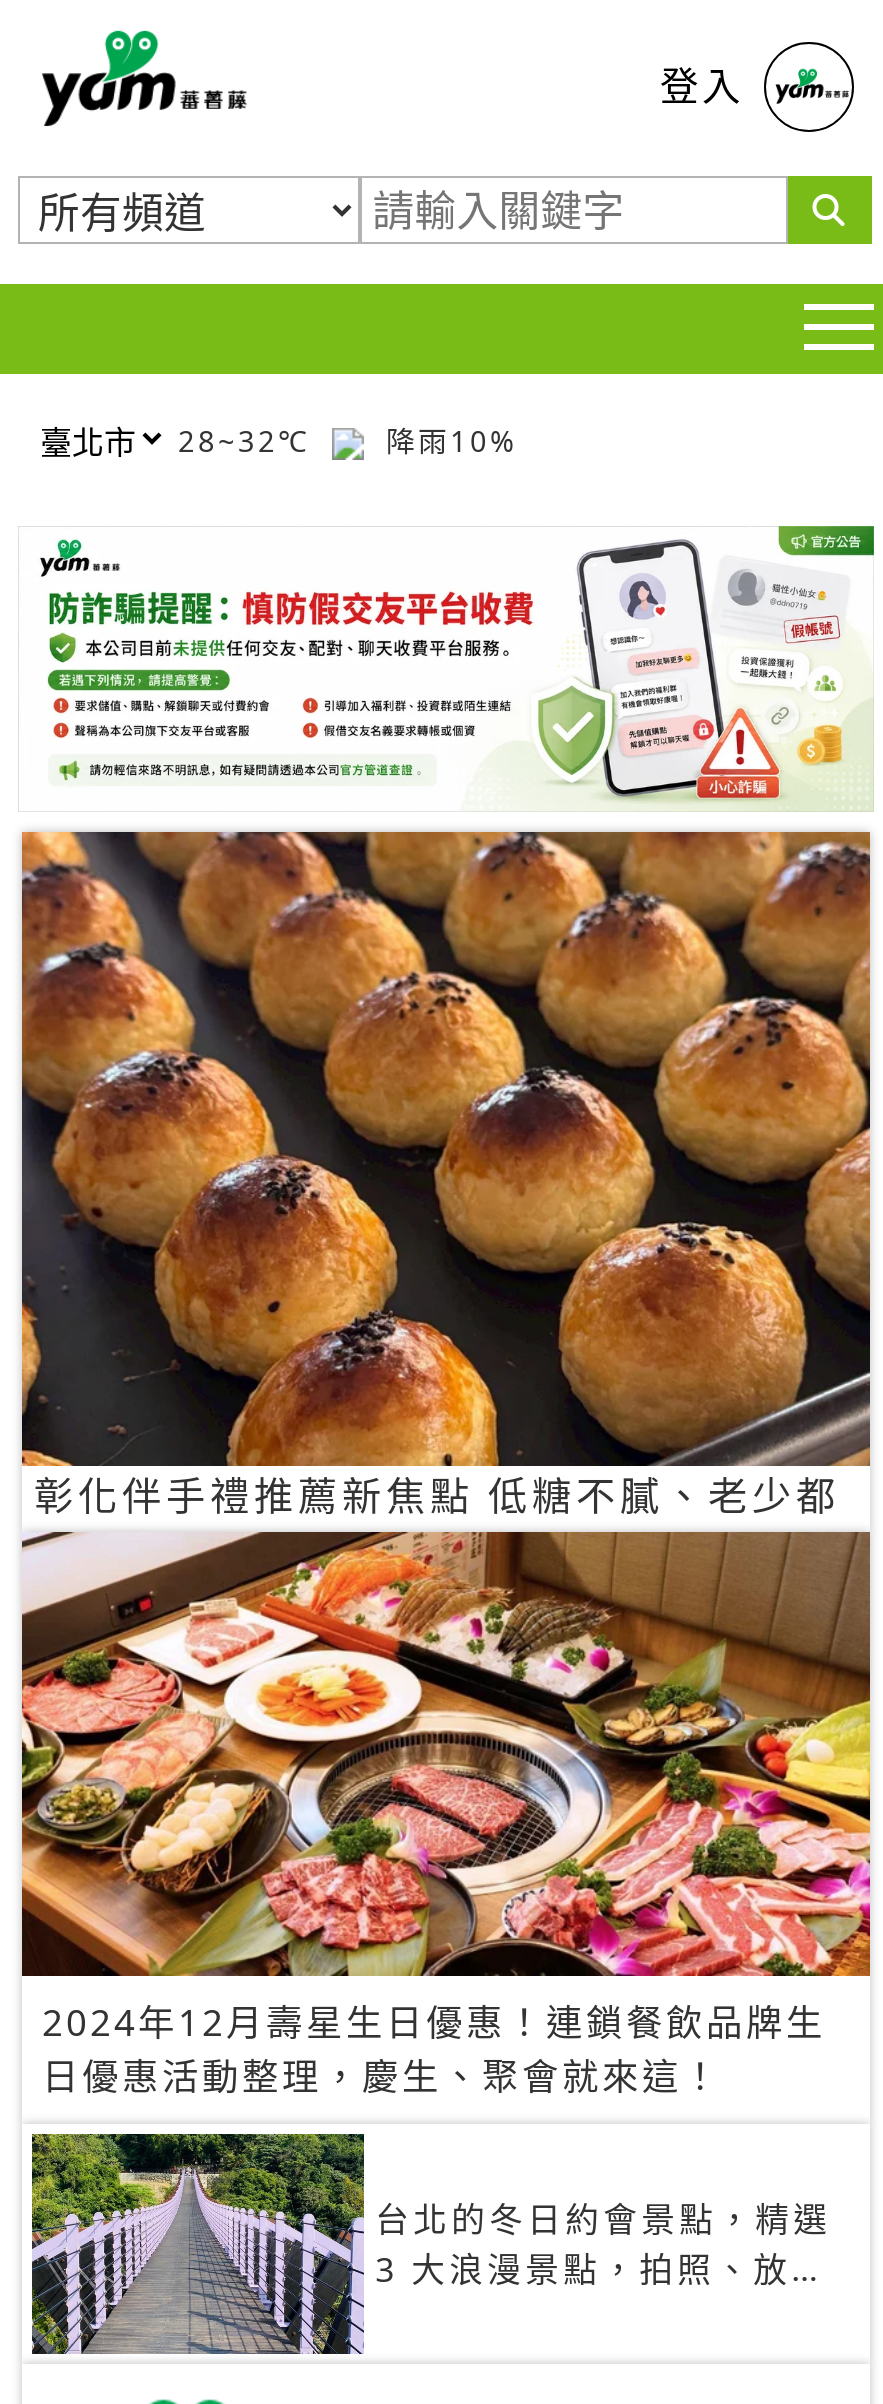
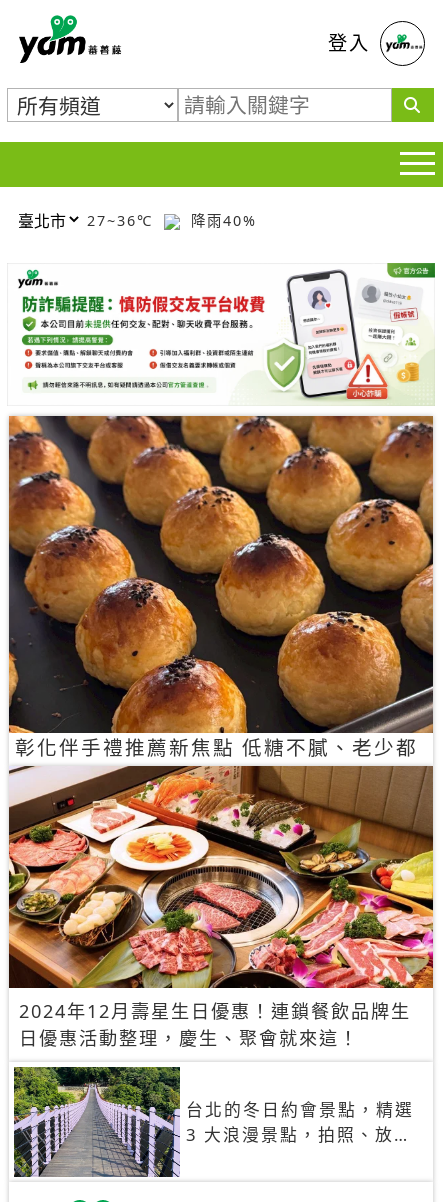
[178,421,322,459] 28~32℃ -> [87,210,159,229] 27~36℃
[374,421,518,459] 降雨10% -> [185,210,257,229] 降雨40%

